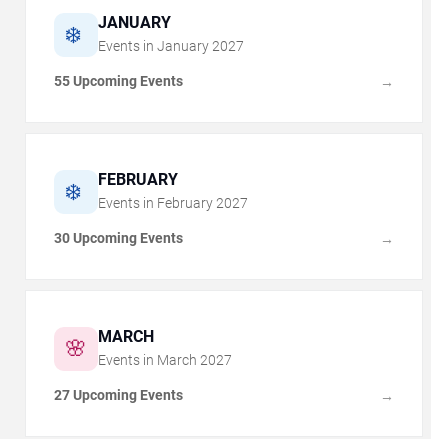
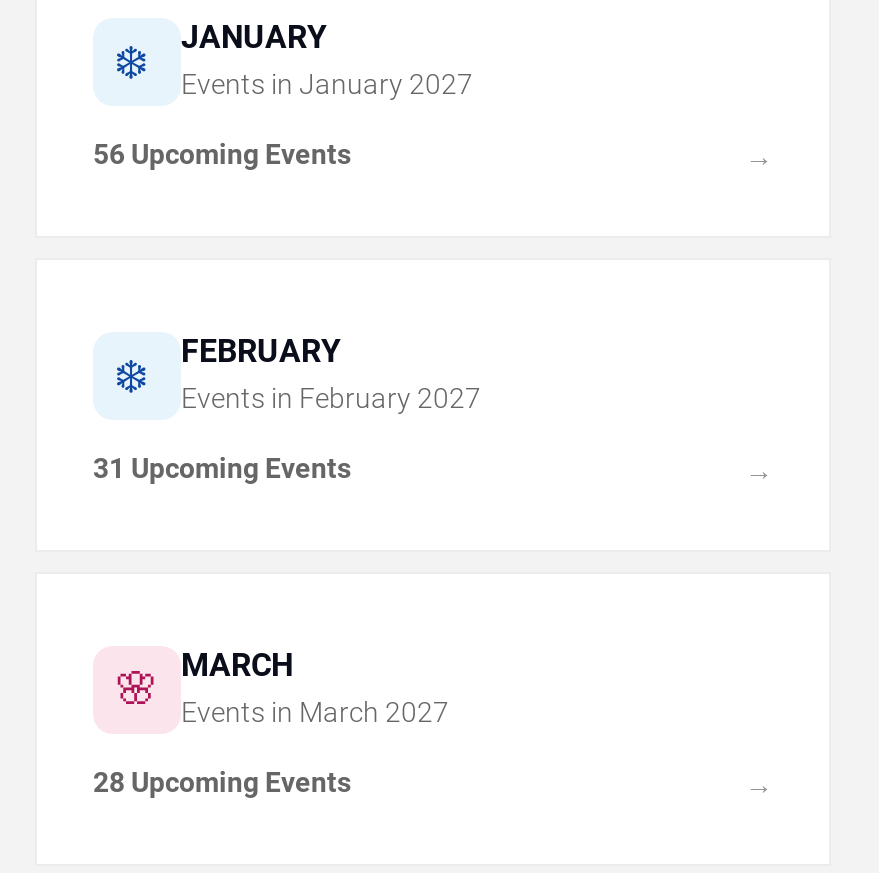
[54,73,183,89] 55 Upcoming Events -> [93,139,351,171] 56 Upcoming Events
[54,230,183,246] 30 Upcoming Events -> [93,453,351,485] 31 Upcoming Events
[54,387,183,403] 27 Upcoming Events -> [93,767,351,799] 28 Upcoming Events

